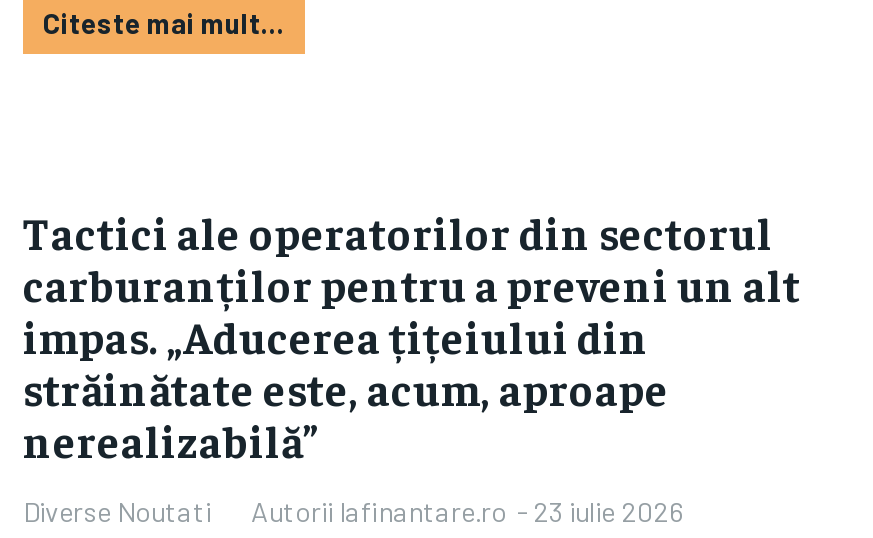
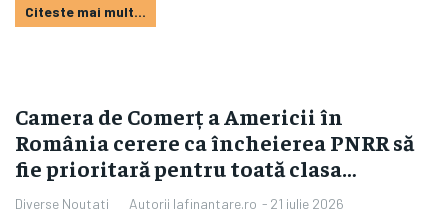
[23,204,801,468] Tactici ale operatorilor din sectorul | carburanților pentru a preveni un alt | impas. „Aducerea țițeiului din | străinătate este, acum, aproape | nerealizabilă” -> [15,102,414,182] Camera de Comerț a Americii în | România cerere ca încheierea PNRR să | fie prioritară pentru toată clasa…
[251,493,685,527] Autorii Iafinantare.ro - 23 iulie 2026 -> [129,194,344,211] Autorii Iafinantare.ro - 21 iulie 2026

